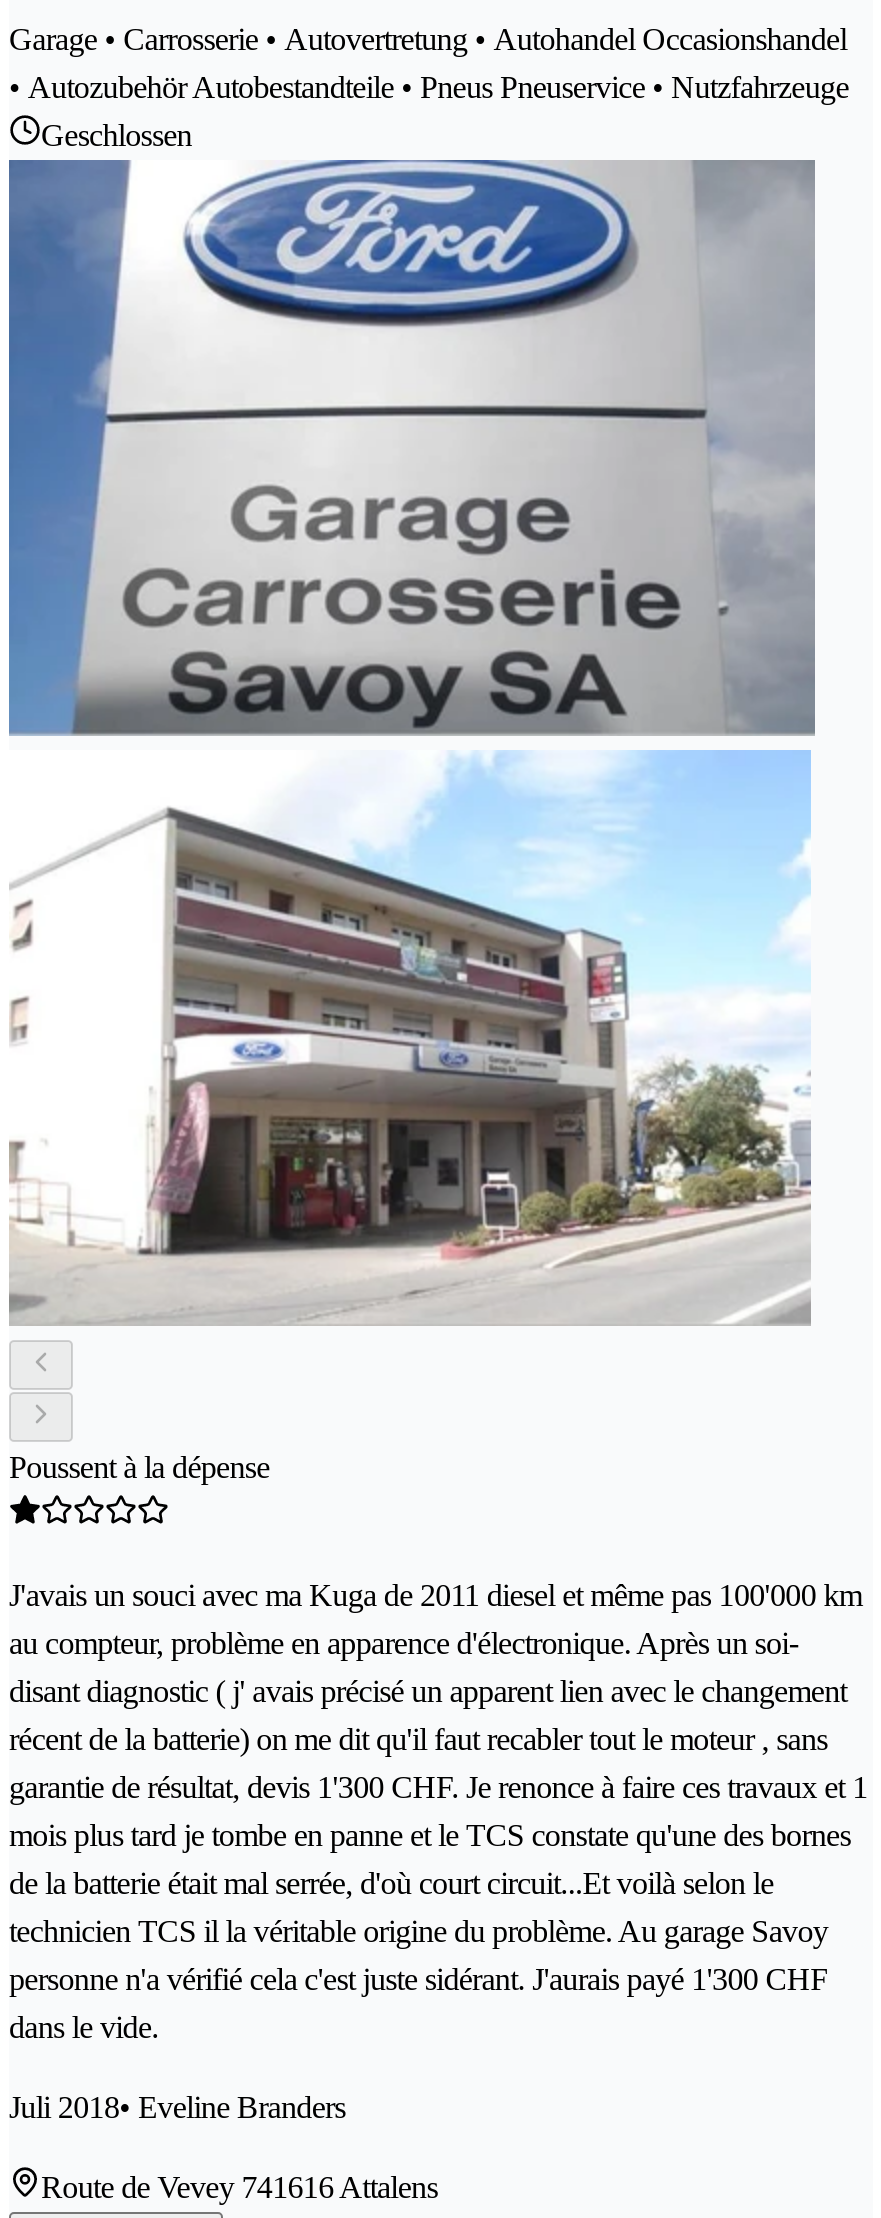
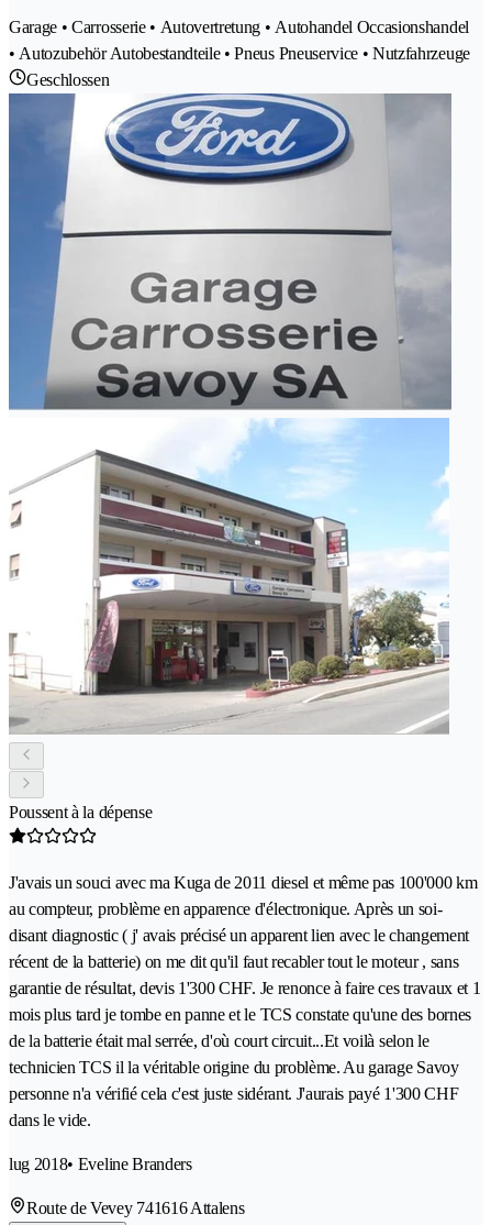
[9,2090,346,2124] Juli 2018• Eveline Branders -> [9,1155,192,1173] lug 2018• Eveline Branders

